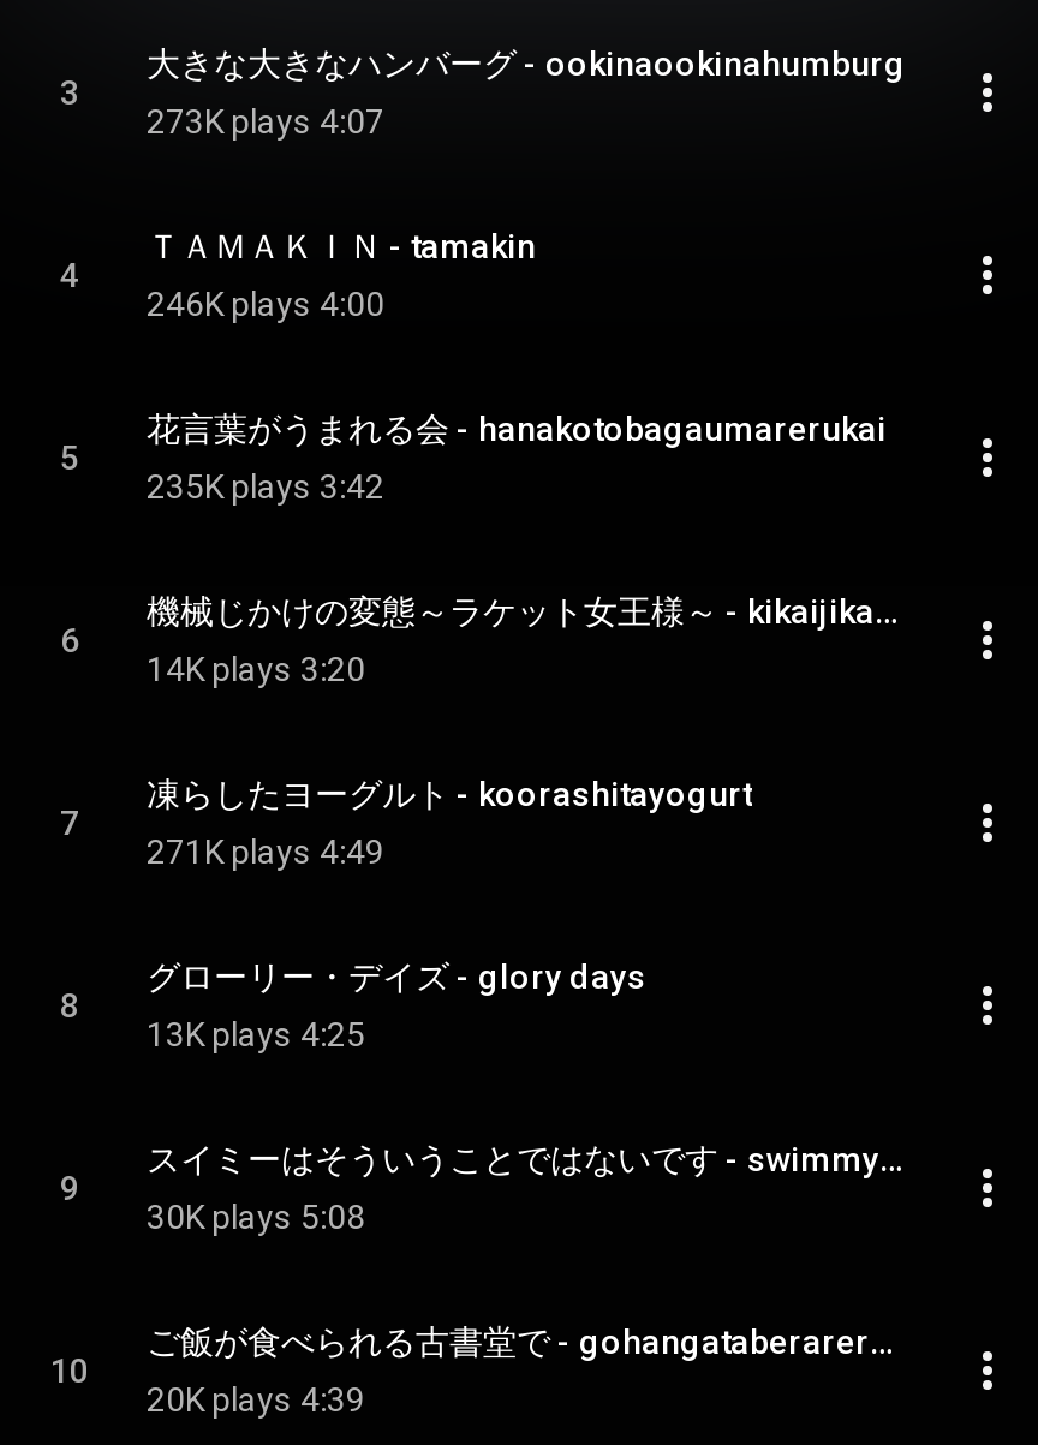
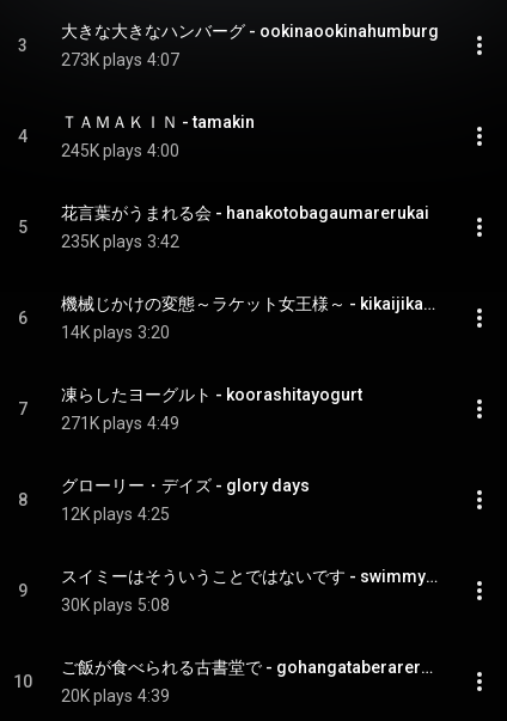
[147,285,384,323] 246K plays 4:00 -> [61,141,179,160] 245K plays 4:00
[147,1015,365,1053] 13K plays 4:25 -> [61,505,170,524] 12K plays 4:25

